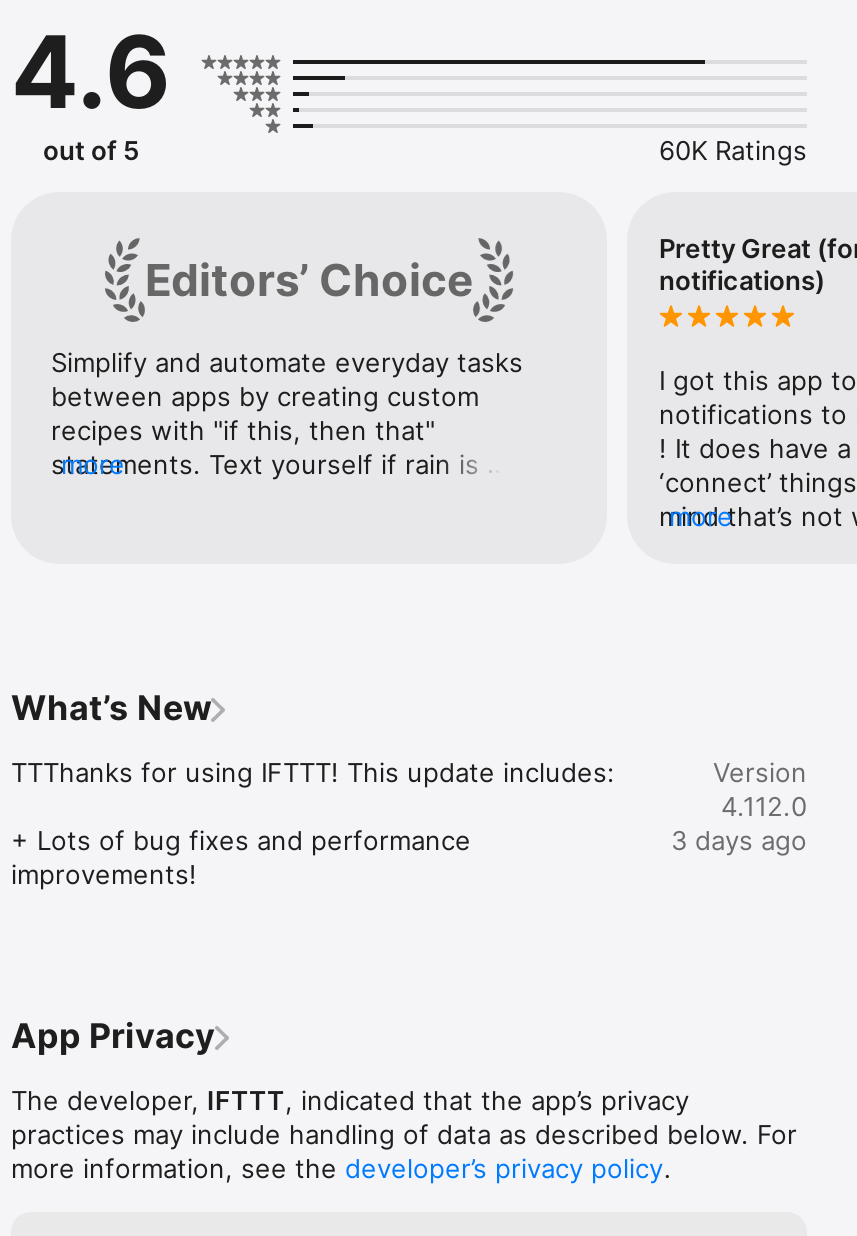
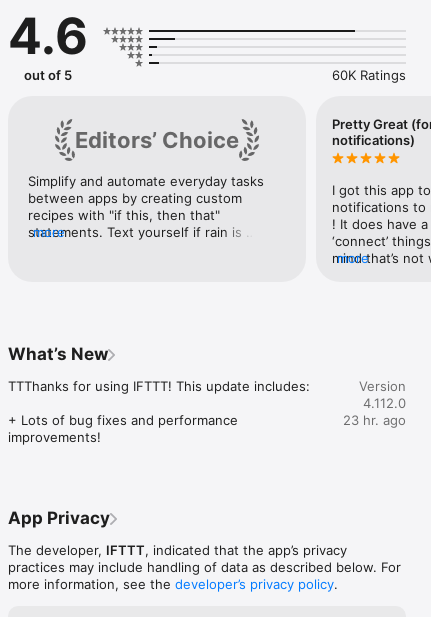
[671,824,807,856] 3 days ago -> [343,412,406,428] 23 hr. ago

